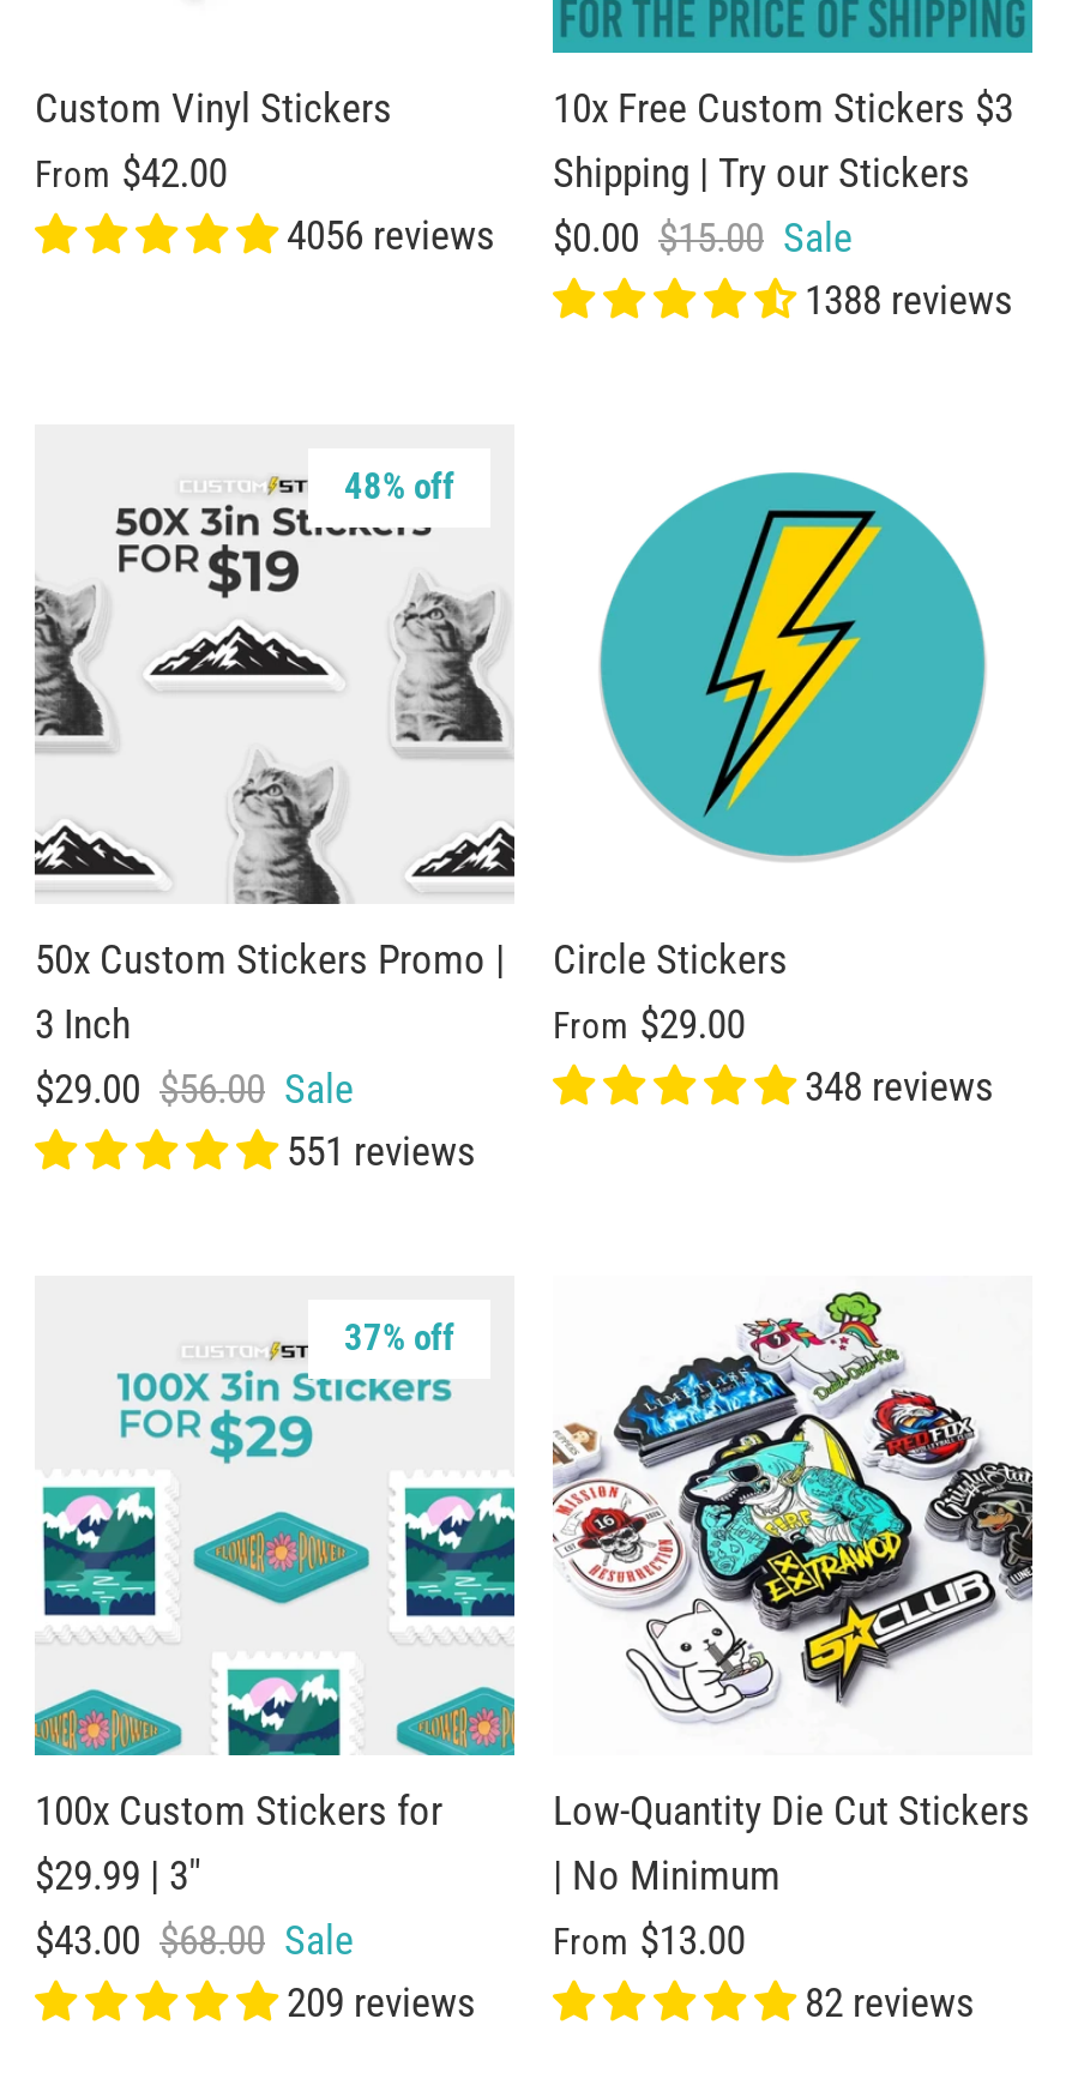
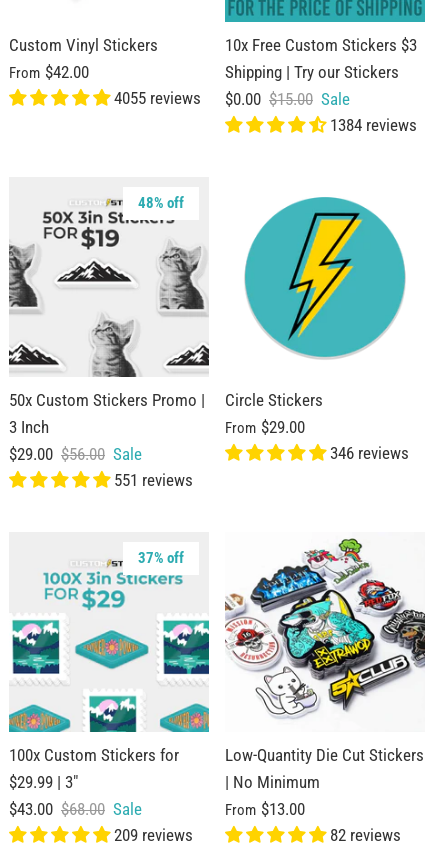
[287,210,495,258] 4056 reviews -> [114,88,201,108] 4055 reviews
[805,275,1013,323] 1388 reviews -> [330,115,417,135] 1384 reviews
[805,1061,994,1109] 348 reviews -> [330,443,409,463] 346 reviews

